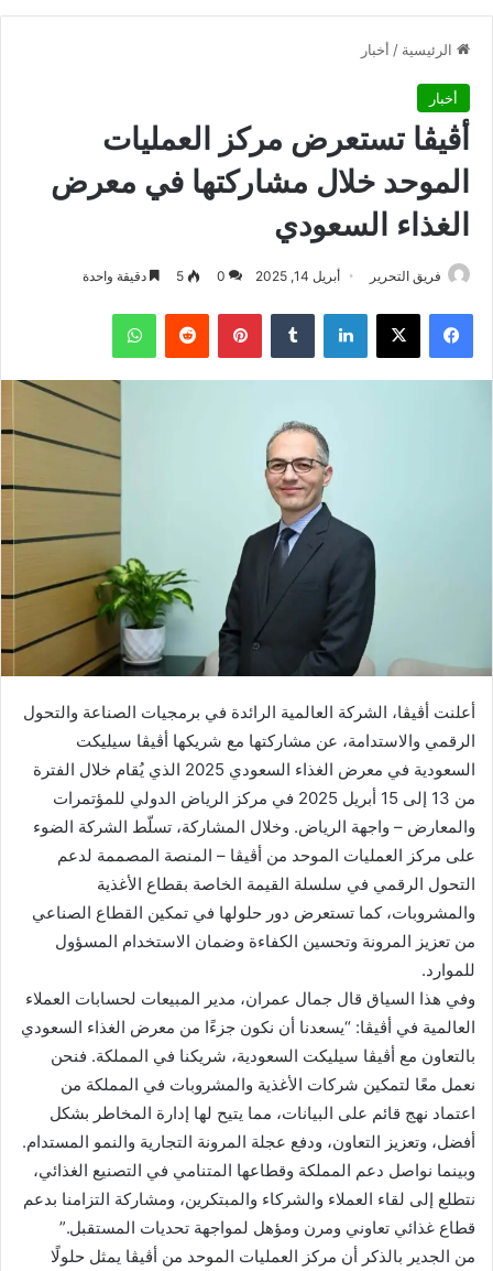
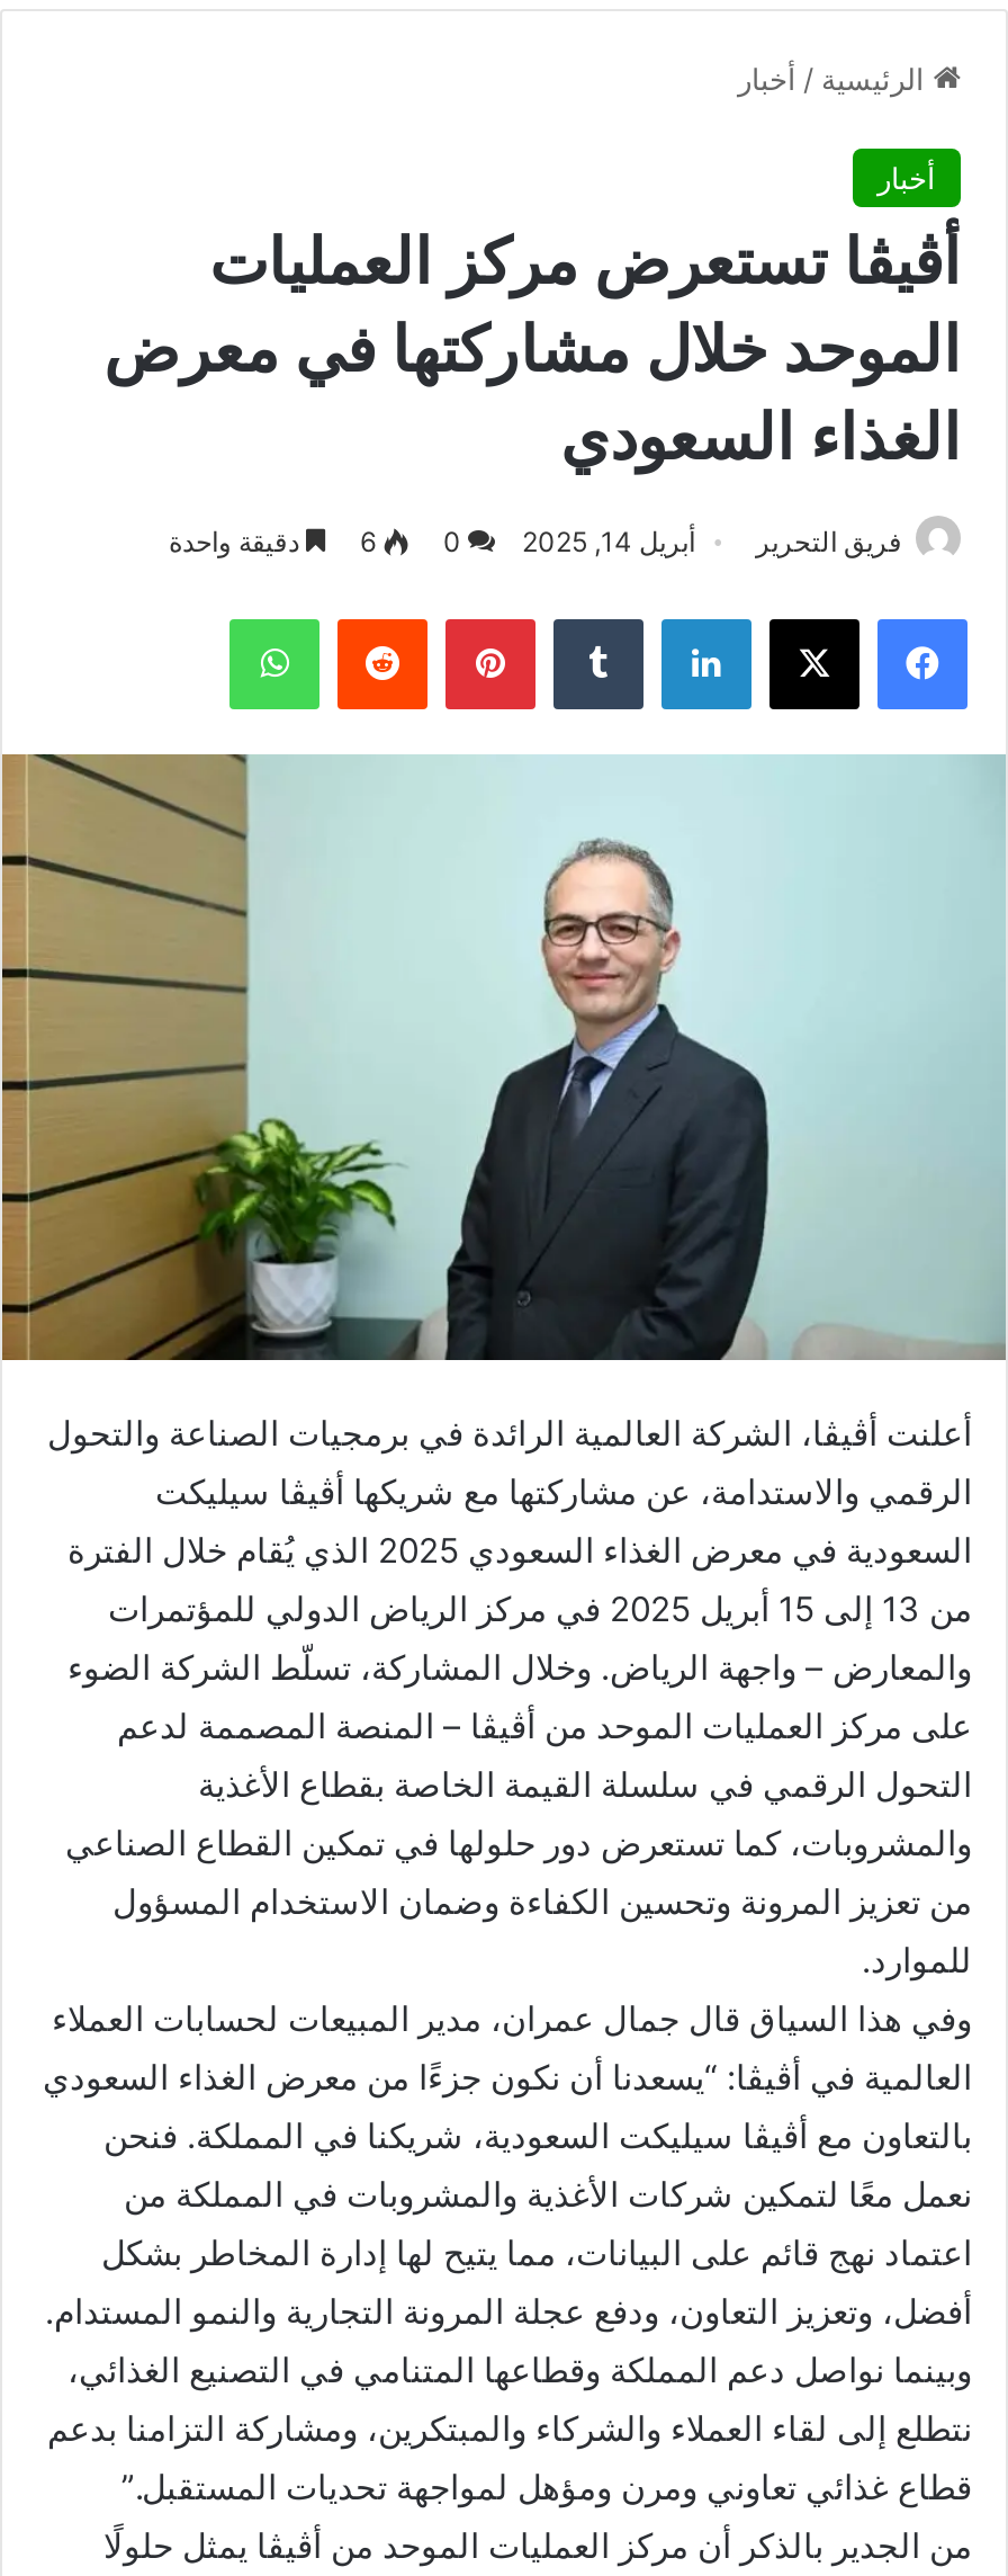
[83,268,184,284] 5 دقيقة واحدة -> [169,524,376,558] 6 دقيقة واحدة

